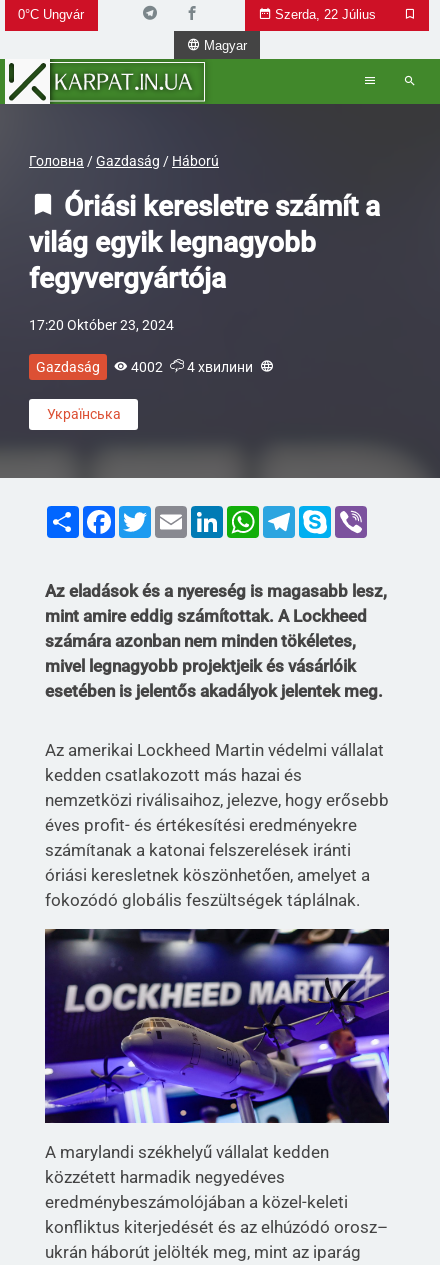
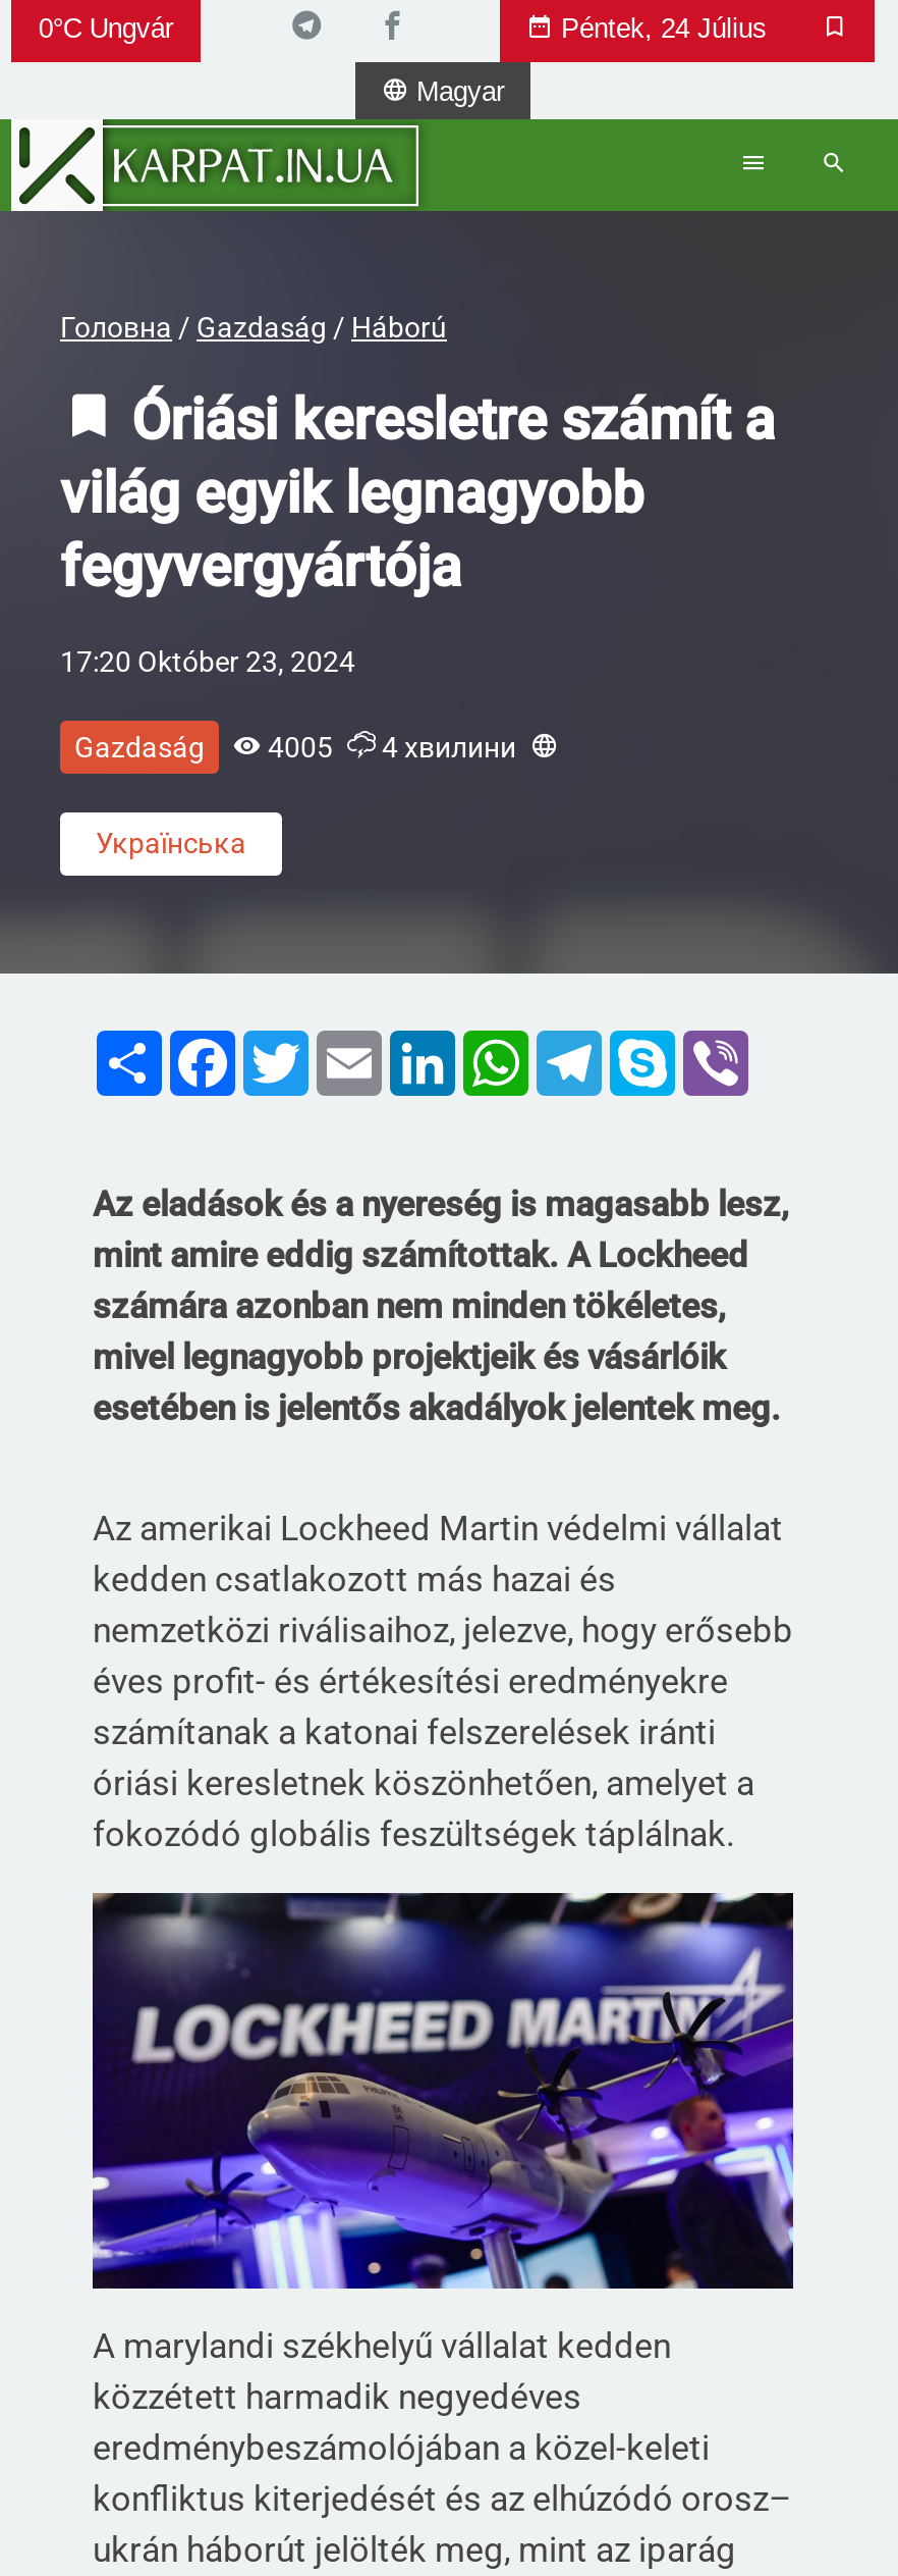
[275,7,376,22] Szerda, 22 Július -> [561,13,767,44] Péntek, 24 Július
[36,359,253,375] Gazdaság 4002 4 хвилини -> [74,730,516,763] Gazdaság 4005 4 хвилини

